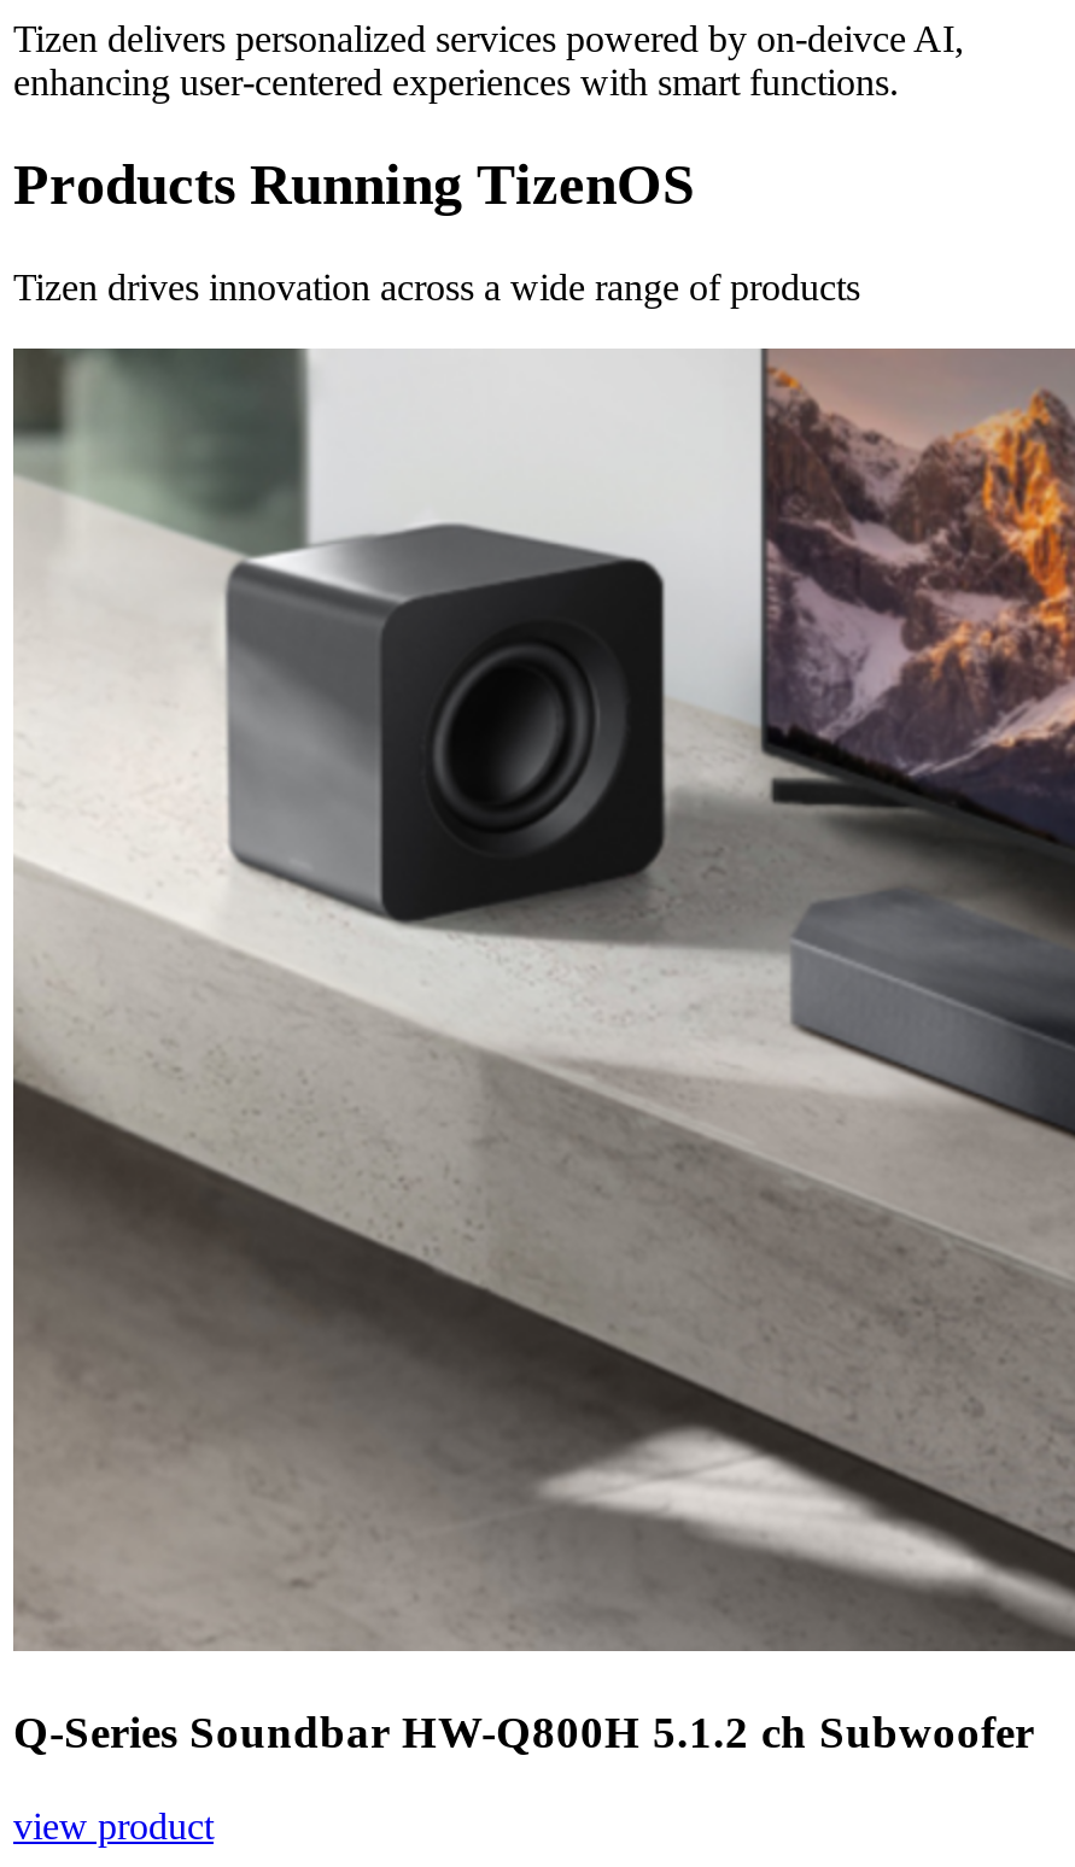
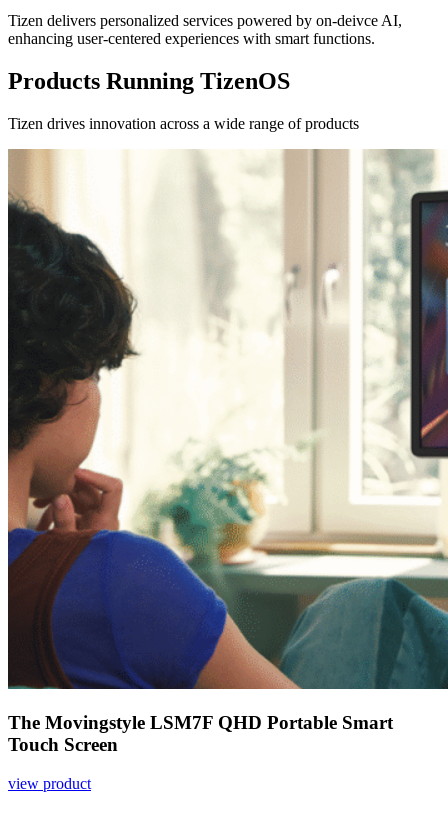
[11,346,1068,1757] [image] | Q-Series Soundbar HW-Q800H 5.1.2 ch Subwoofer -> [7,148,445,755] [image] | The Movingstyle LSM7F QHD Portable Smart | Touch Screen

